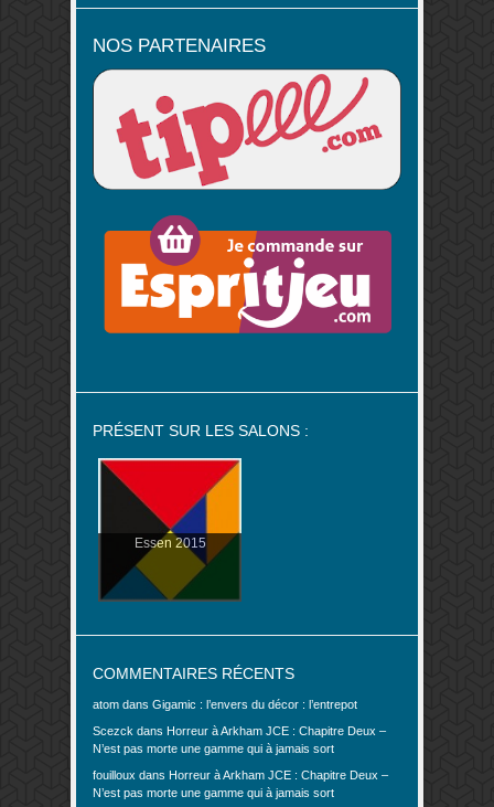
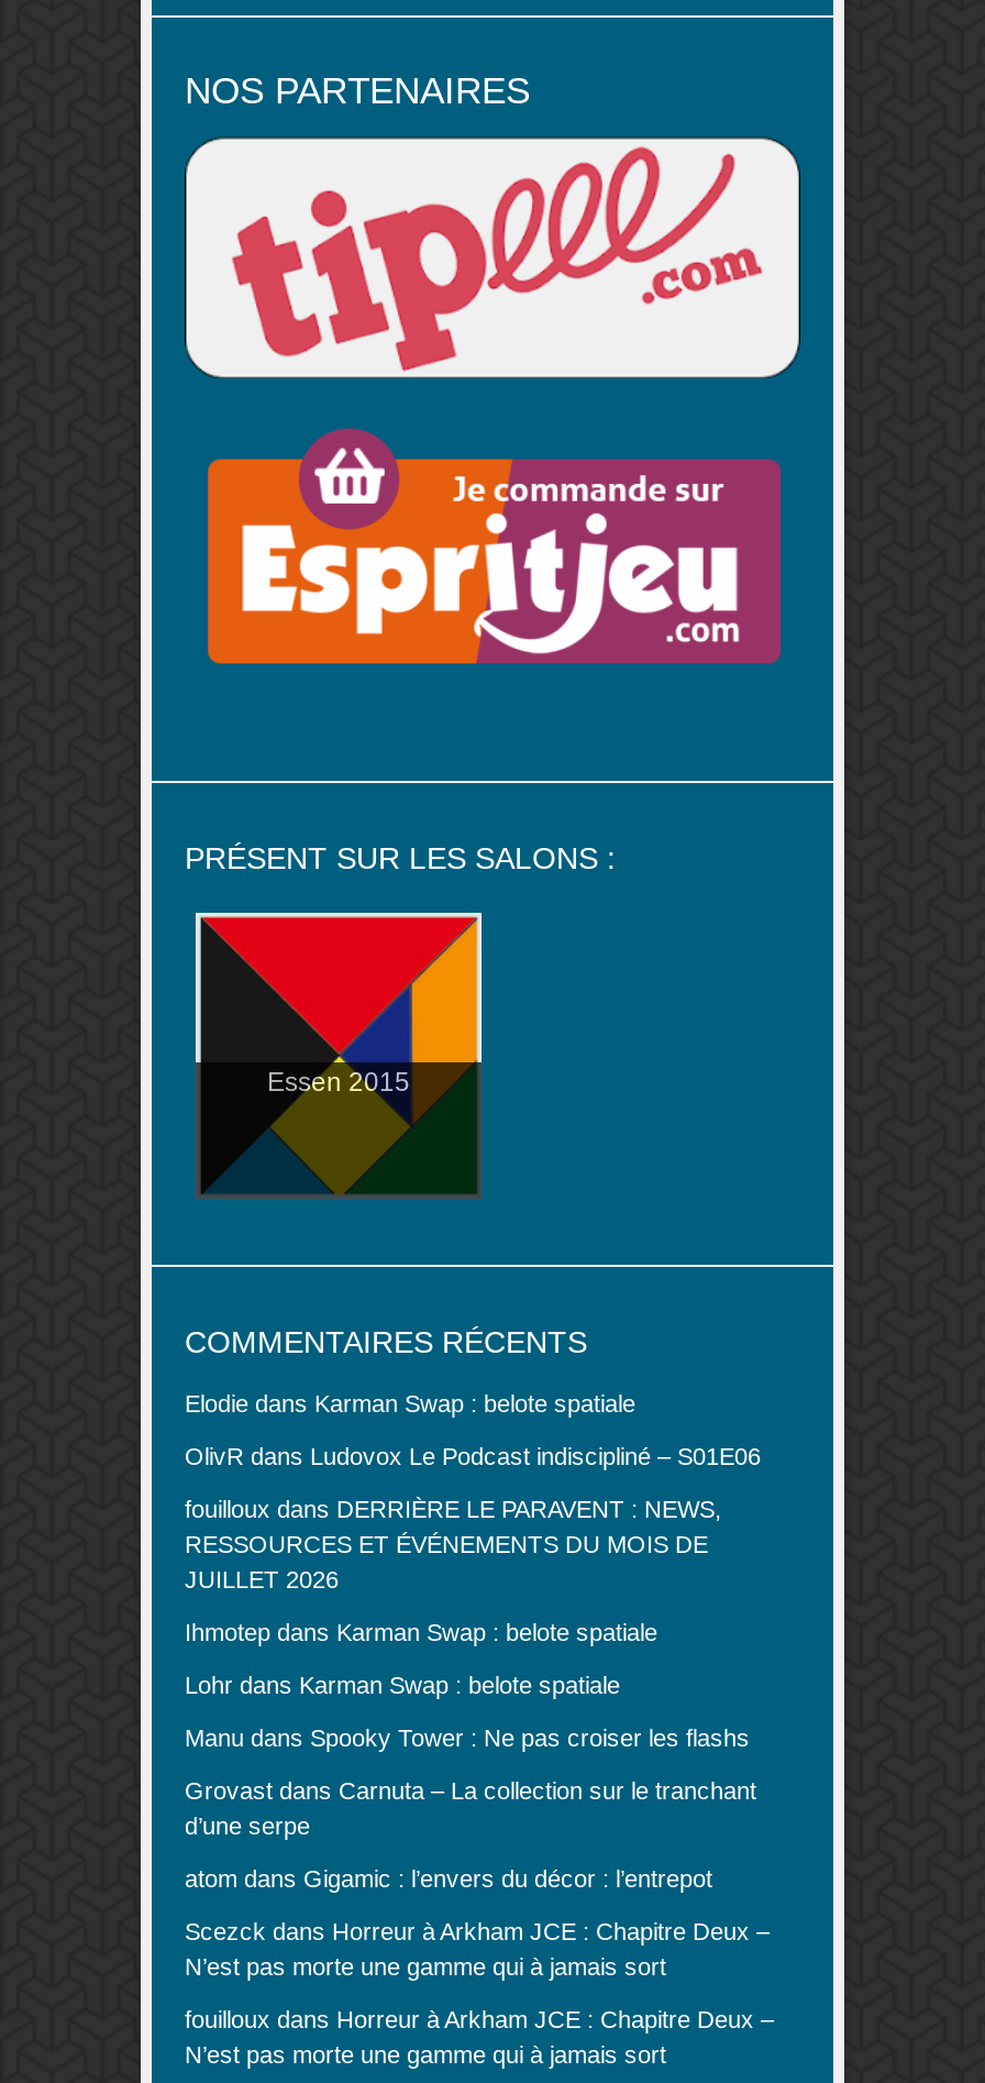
none -> [185,1390,761,1839] Elodie dans Karman Swap : belote spatiale | OlivR dans Ludovox Le Podcast indiscipliné – S01E06 | fouilloux dans DERRIÈRE LE PARAVENT : NEWS, | RESSOURCES ET ÉVÉNEMENTS DU MOIS DE | JUILLET 2026 | Ihmotep dans Karman Swap : belote spatiale | Lohr dans Karman Swap : belote spatiale | Manu dans Spooky Tower : Ne pas croiser les flashs | Grovast dans Carnuta – La collection sur le tranchant | d’une serpe

